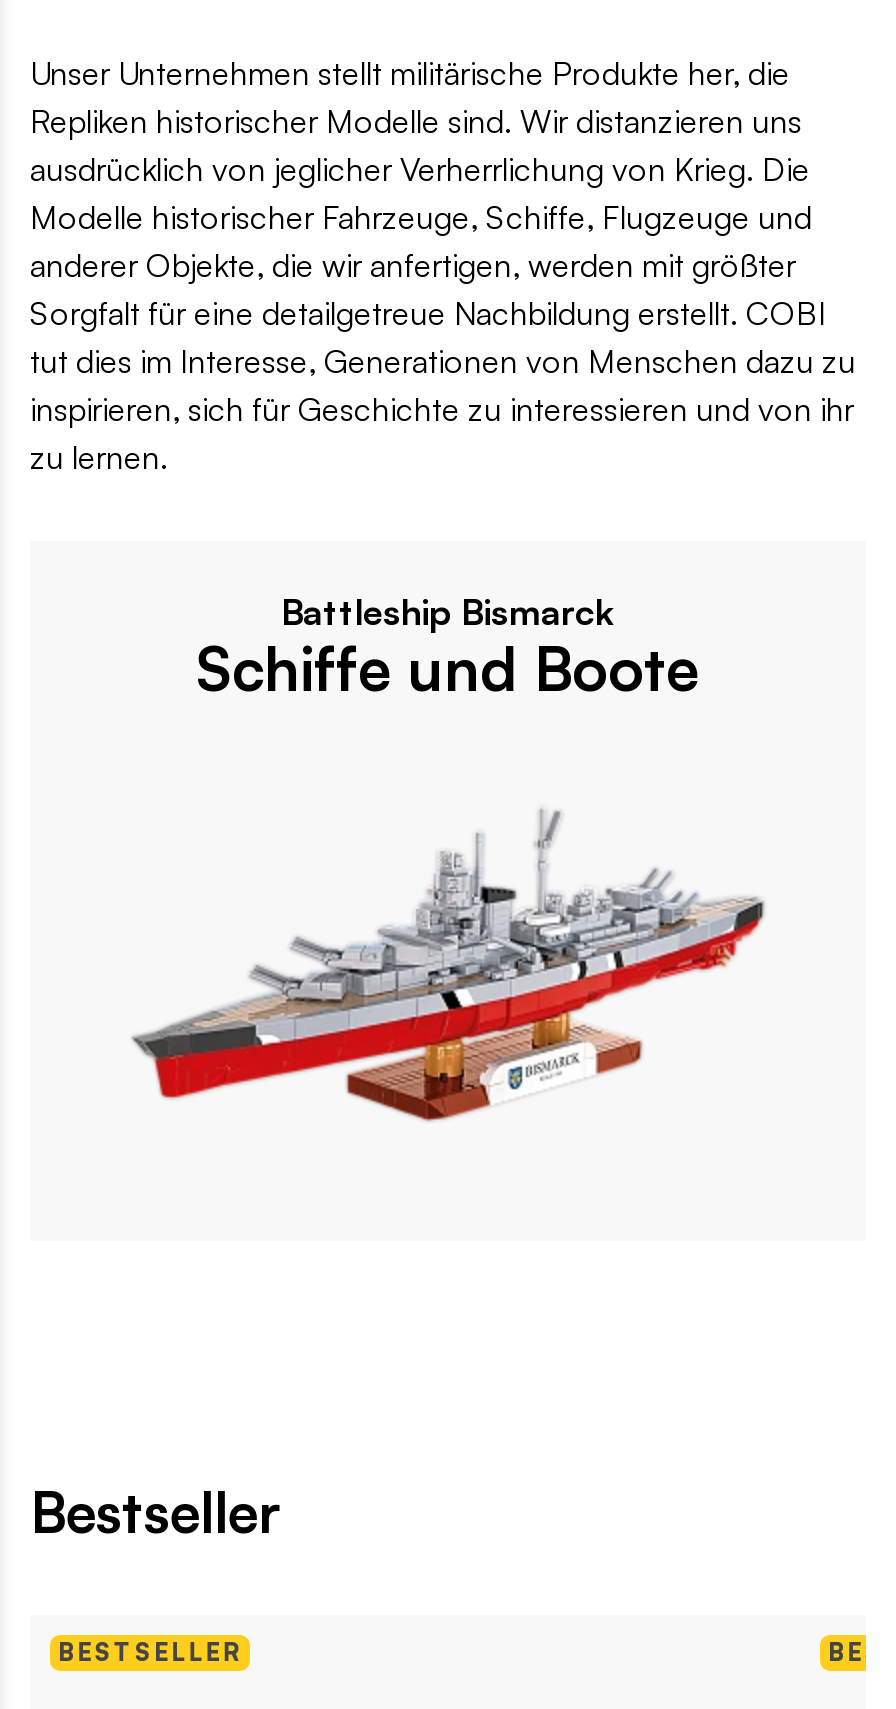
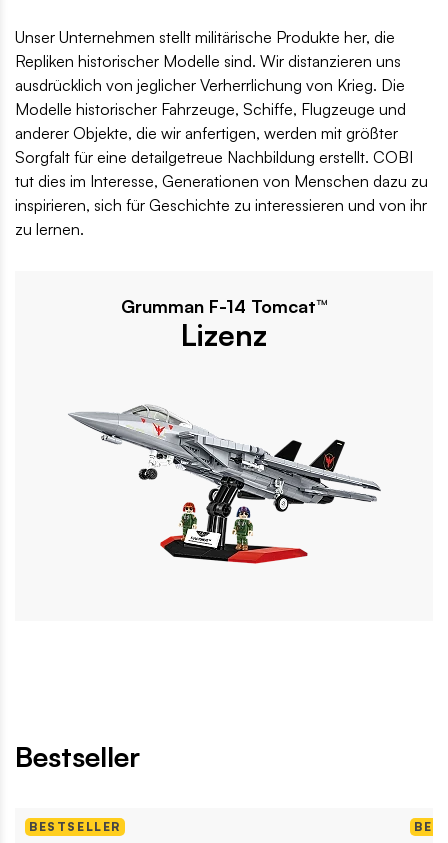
[196,589,700,705] Battleship Bismarck | Schiffe und Boote -> [120,295,327,353] Grumman F-14 Tomcat™ | Lizenz
[132,809,766,1127] [image] -> [67,405,382,565] [image]

